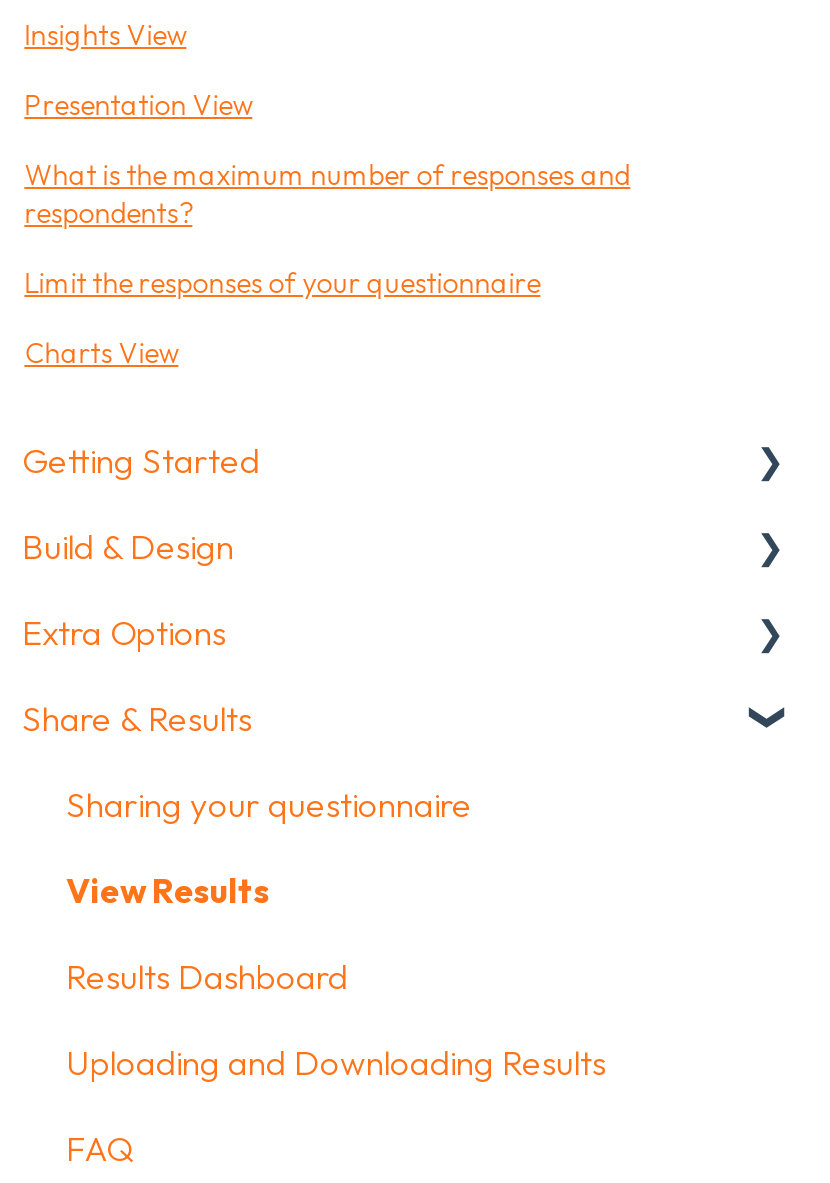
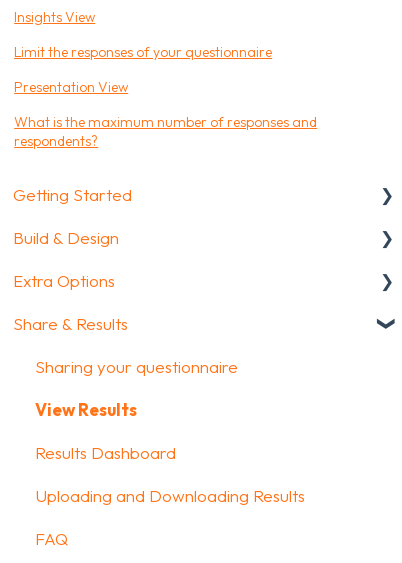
moved [24,86,630,230] -> [14,78,317,150]: Presentation View | What is the maximum number of responses and | respondents?
moved [24,264,540,300] -> [14,43,272,61]: Limit the responses of your questionnaire
[24,334,178,370] Charts View -> none

